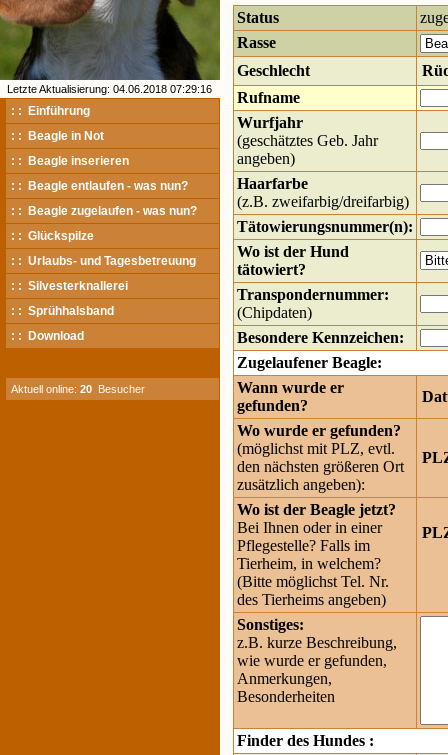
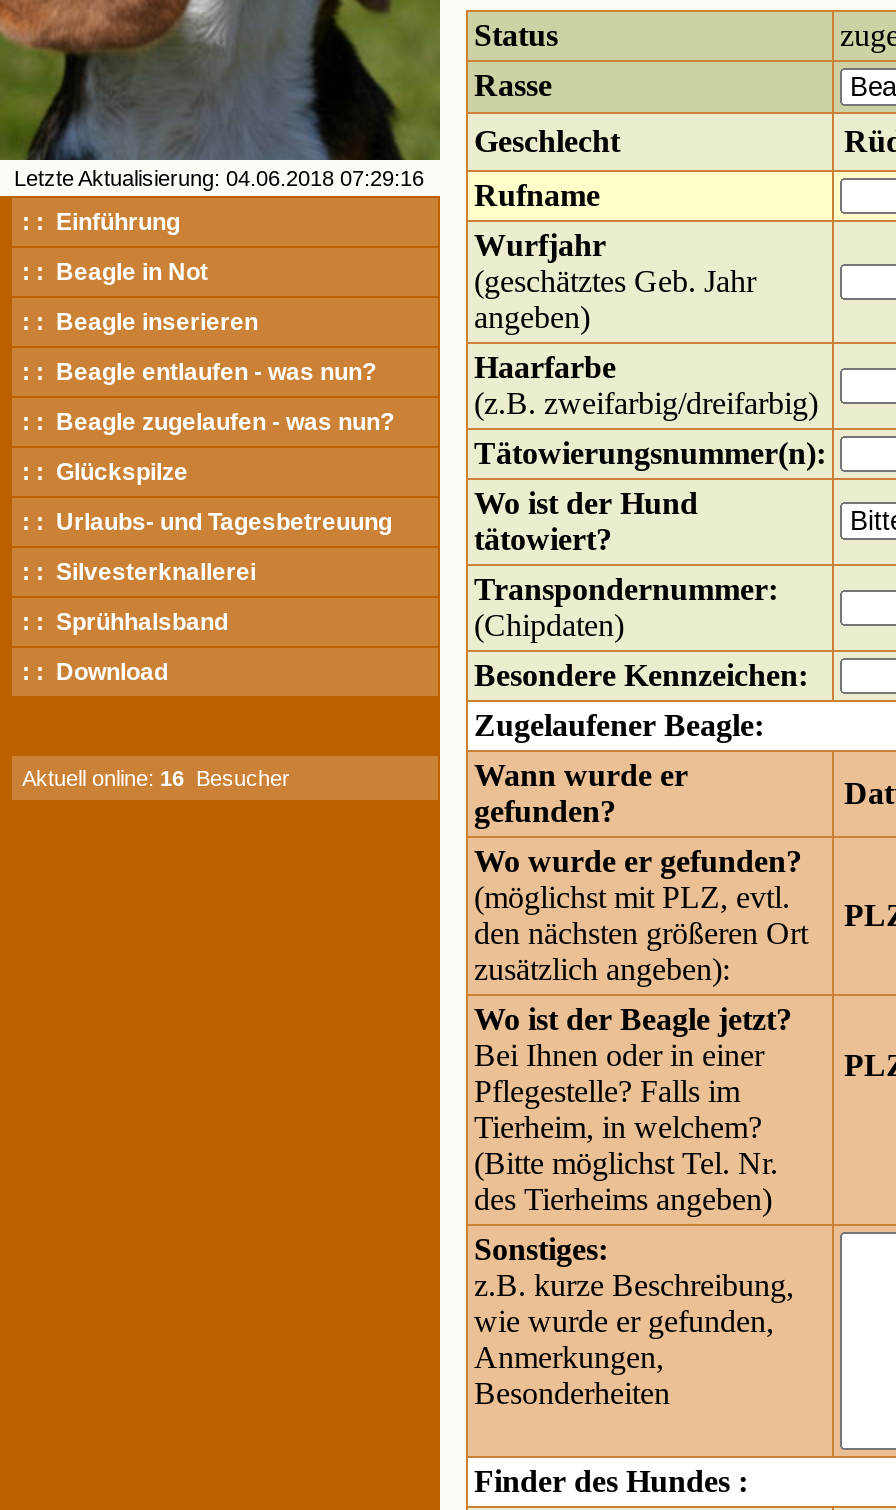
[11,383,145,395] Aktuell online: 20 Besucher -> [22,766,290,790] Aktuell online: 16 Besucher

